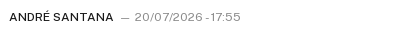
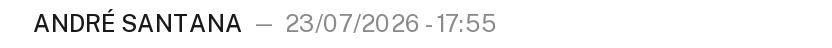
[9,10,241,24] ANDRÉ SANTANA 20/07/2026 - 17:55 -> [33,9,497,37] ANDRÉ SANTANA 23/07/2026 - 17:55

